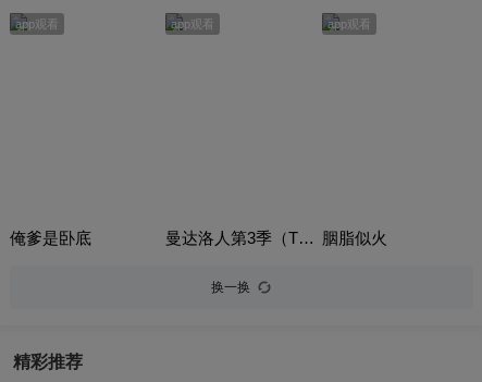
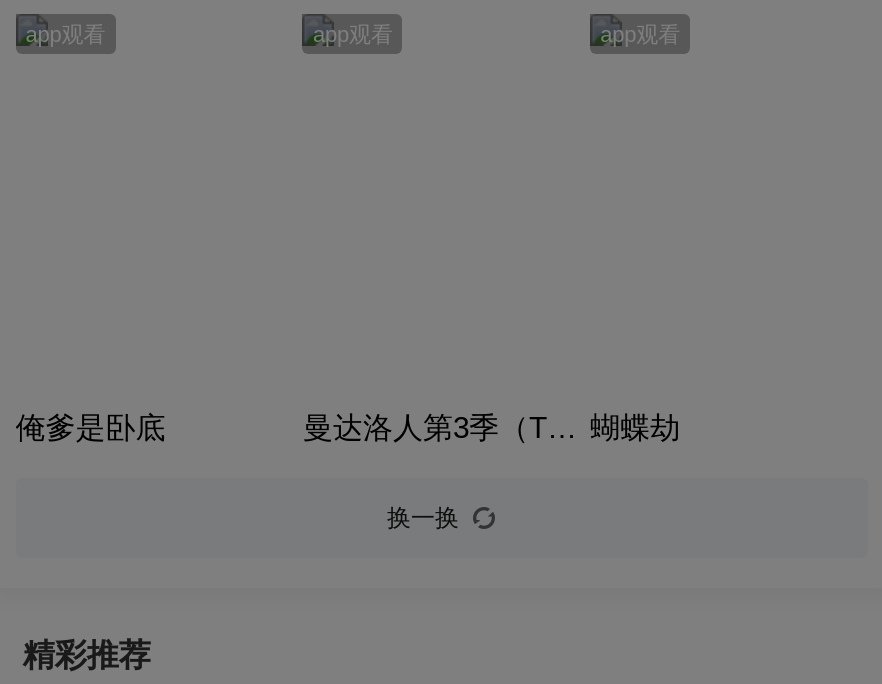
[322,228,388,247] 胭脂似火 -> [590,410,680,444] 蝴蝶劫

